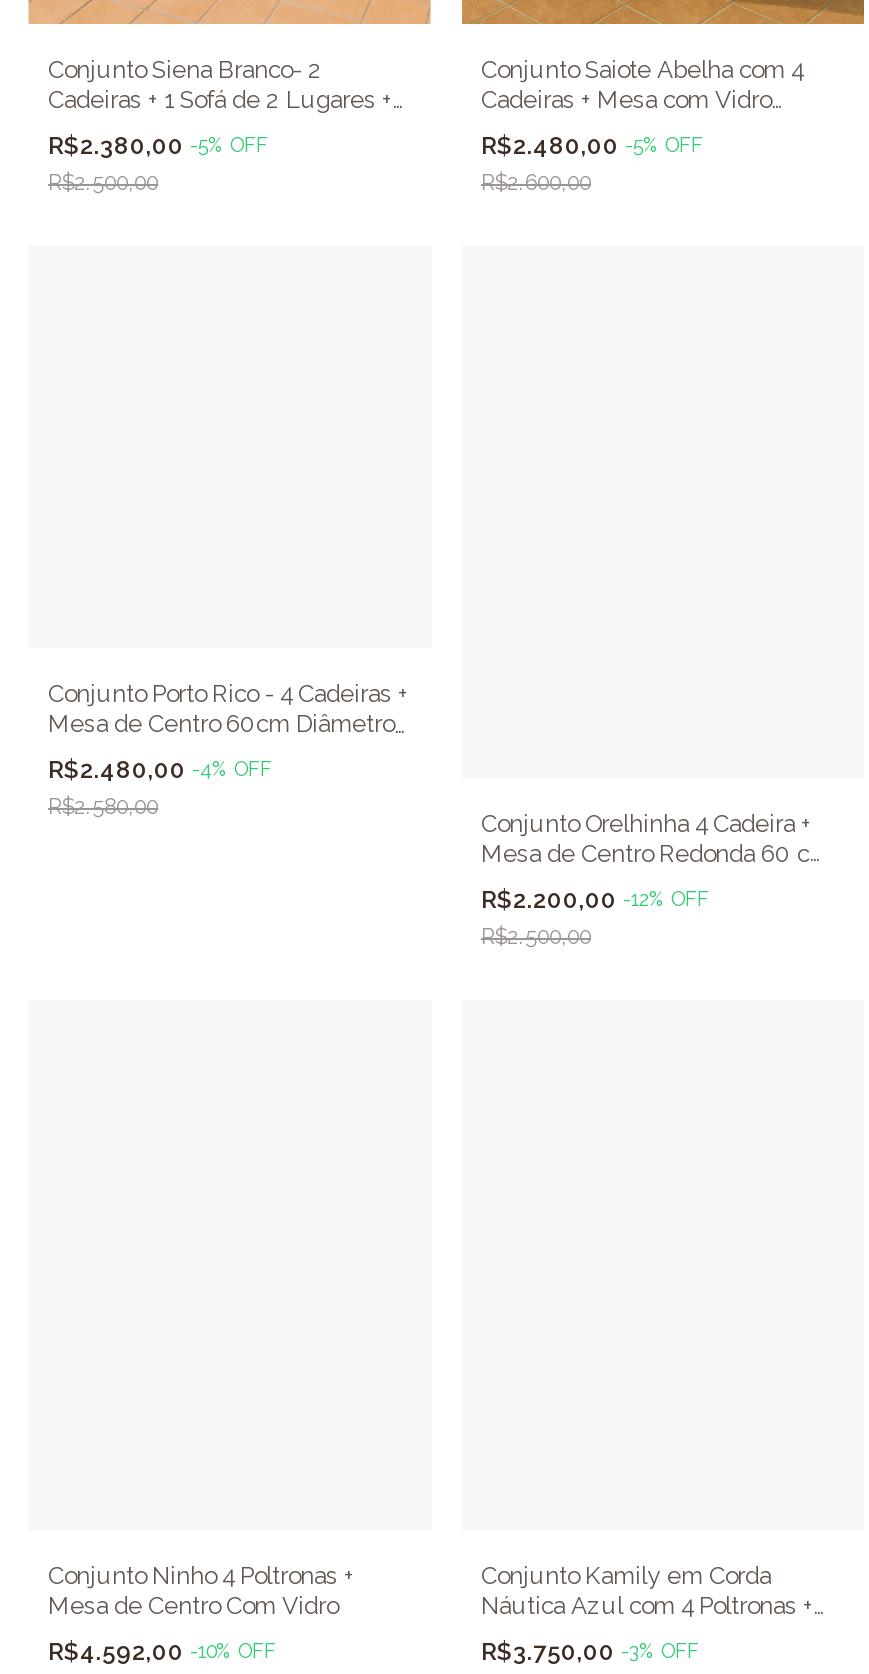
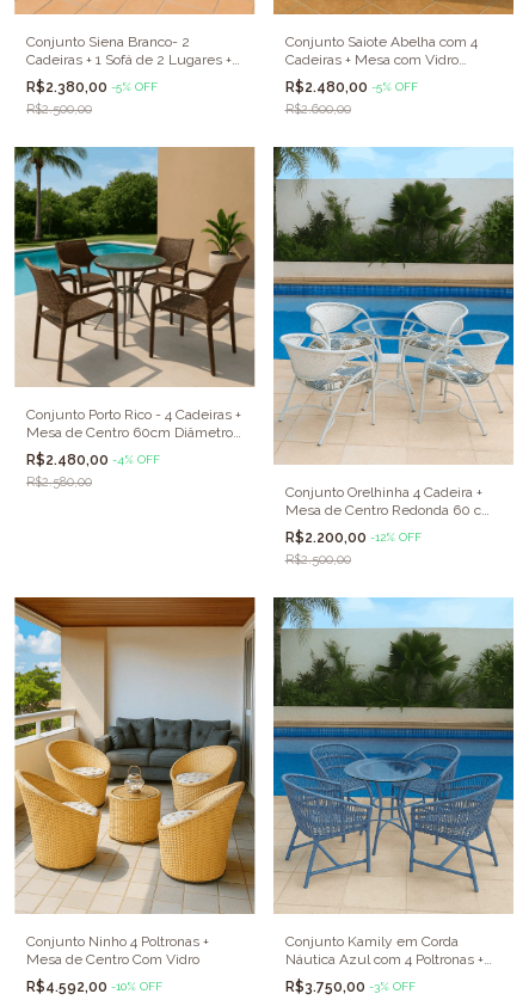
none -> [13,146,256,388] [image]
none -> [272,146,515,465] [image]
none -> [13,596,257,915] [image]
none -> [272,596,515,914] [image]

